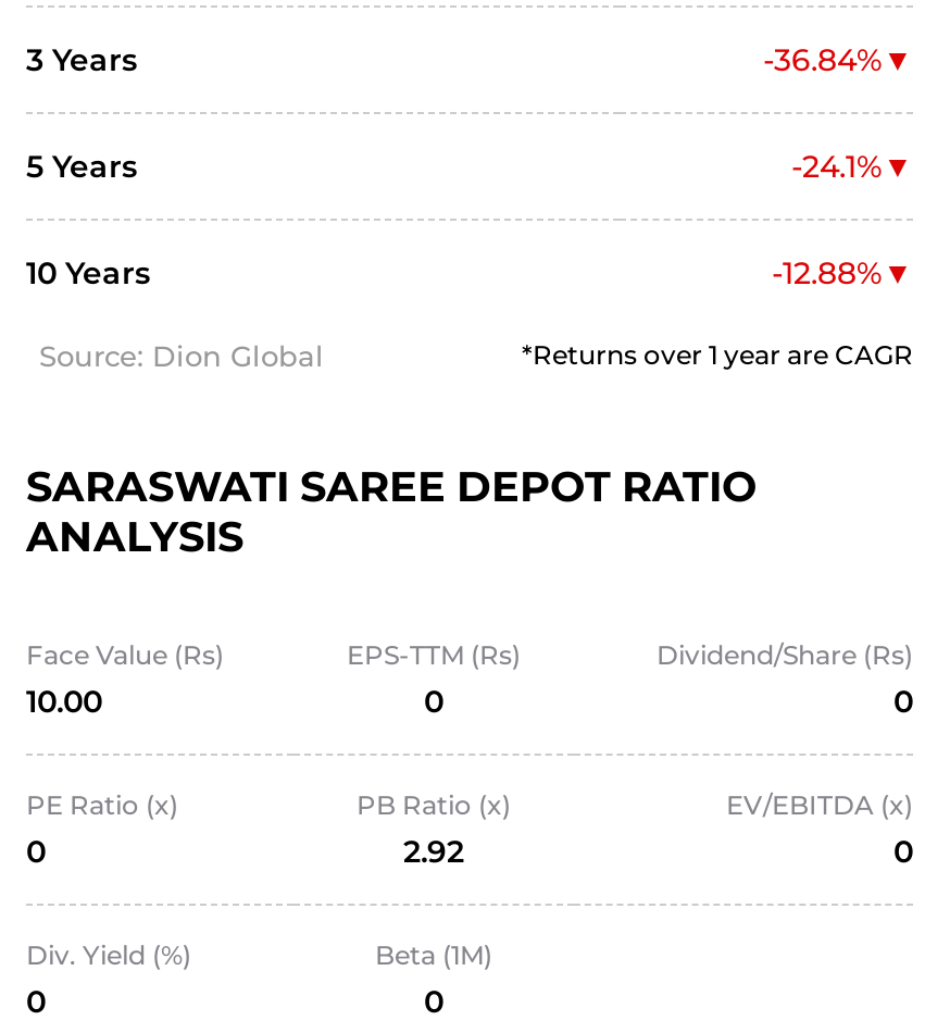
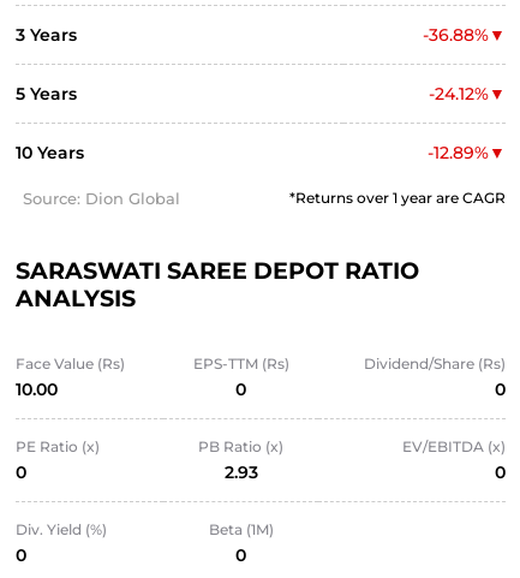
[763,40,883,79] -36.84% -> [423,24,489,45] -36.88%
[791,146,883,186] -24.1% -> [429,83,489,104] -24.12%
[772,253,883,292] -12.88% -> [428,142,489,163] -12.89%
[403,831,464,871] 2.92 -> [224,461,258,483] 2.93

